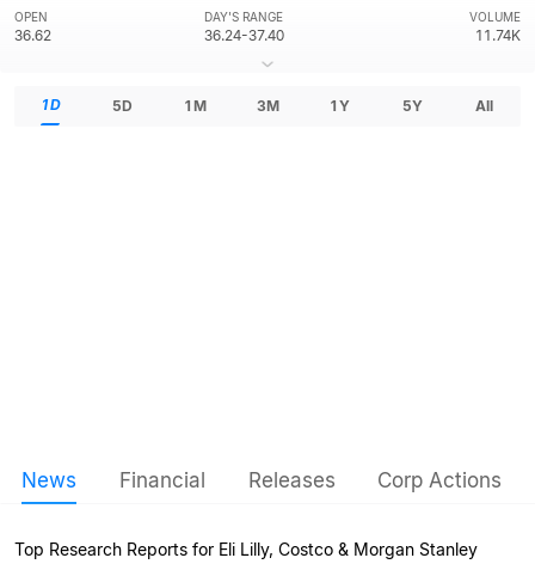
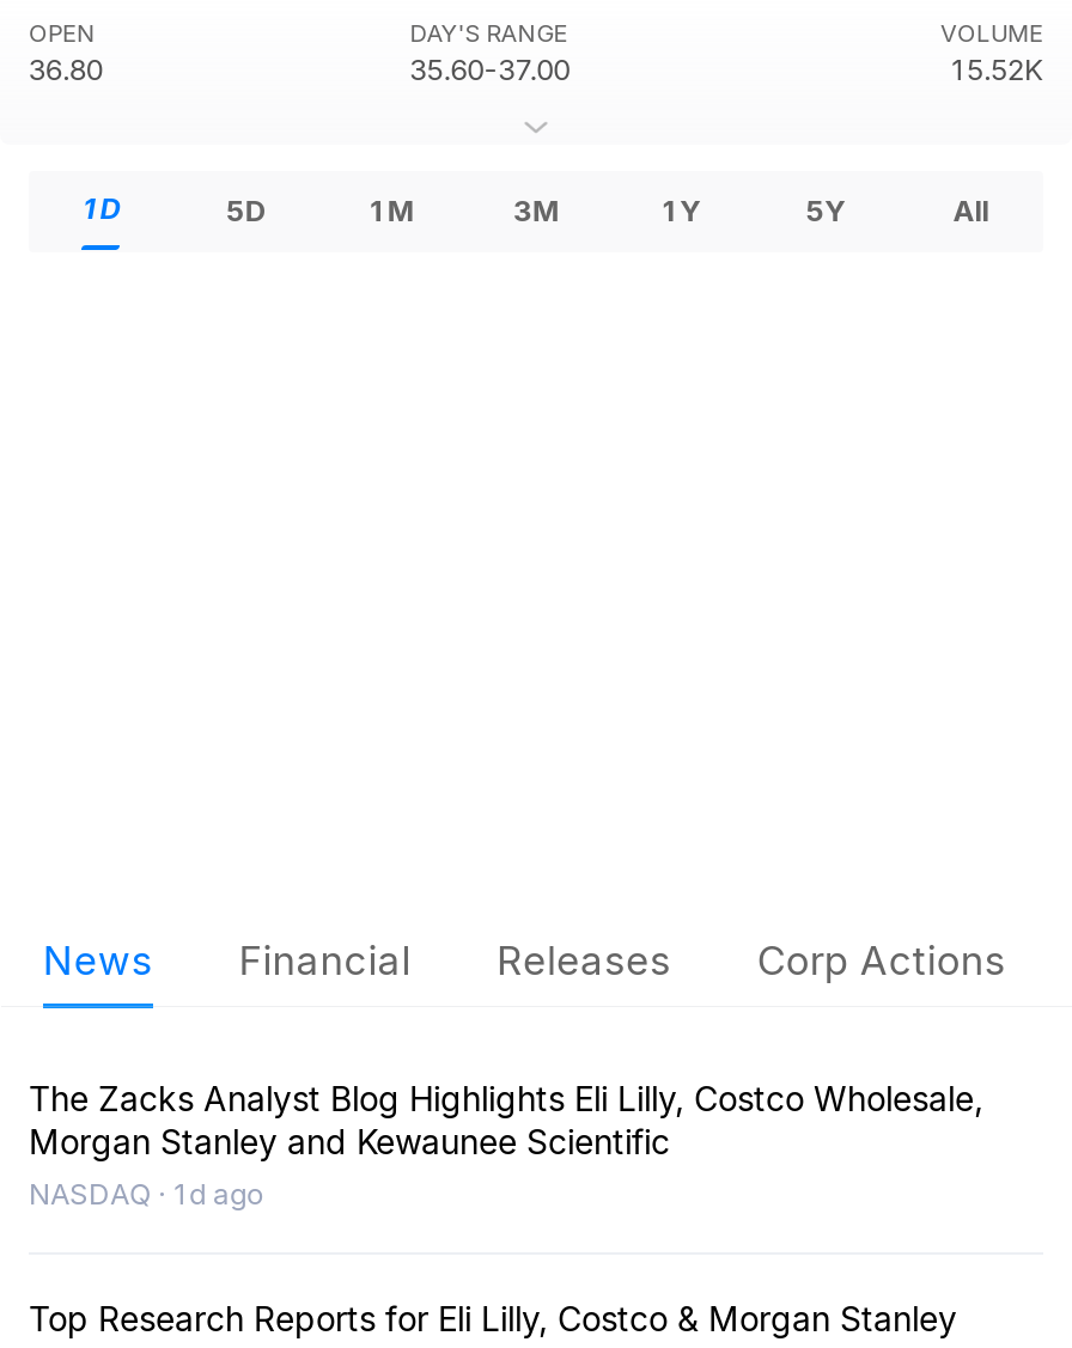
[14,26,51,44] 36.62 -> [29,51,103,87] 36.80
[204,26,284,44] 36.24-37.40 -> [410,51,570,87] 35.60-37.00
[475,26,521,44] 11.74K -> [950,51,1043,87] 15.52K
none -> [29,1077,983,1211] The Zacks Analyst Blog Highlights Eli Lilly, Costco Wholesale, | Morgan Stanley and Kewaunee Scientific | NASDAQ · 1d ago

